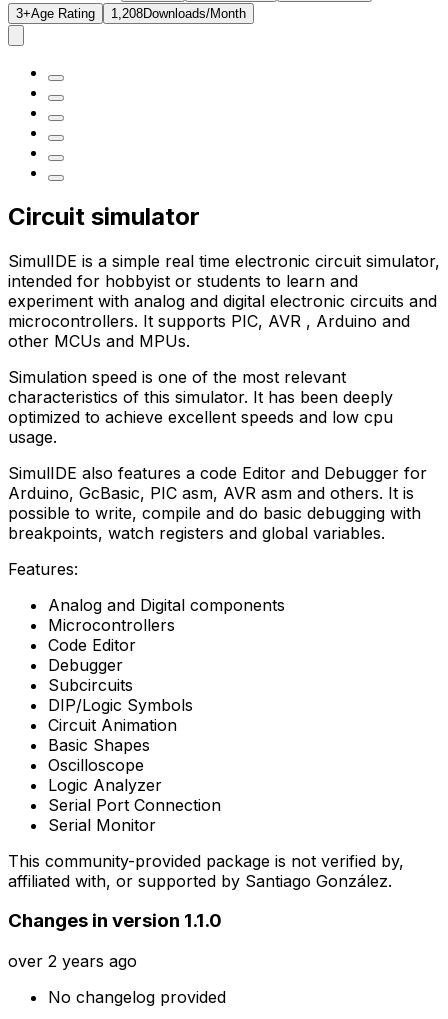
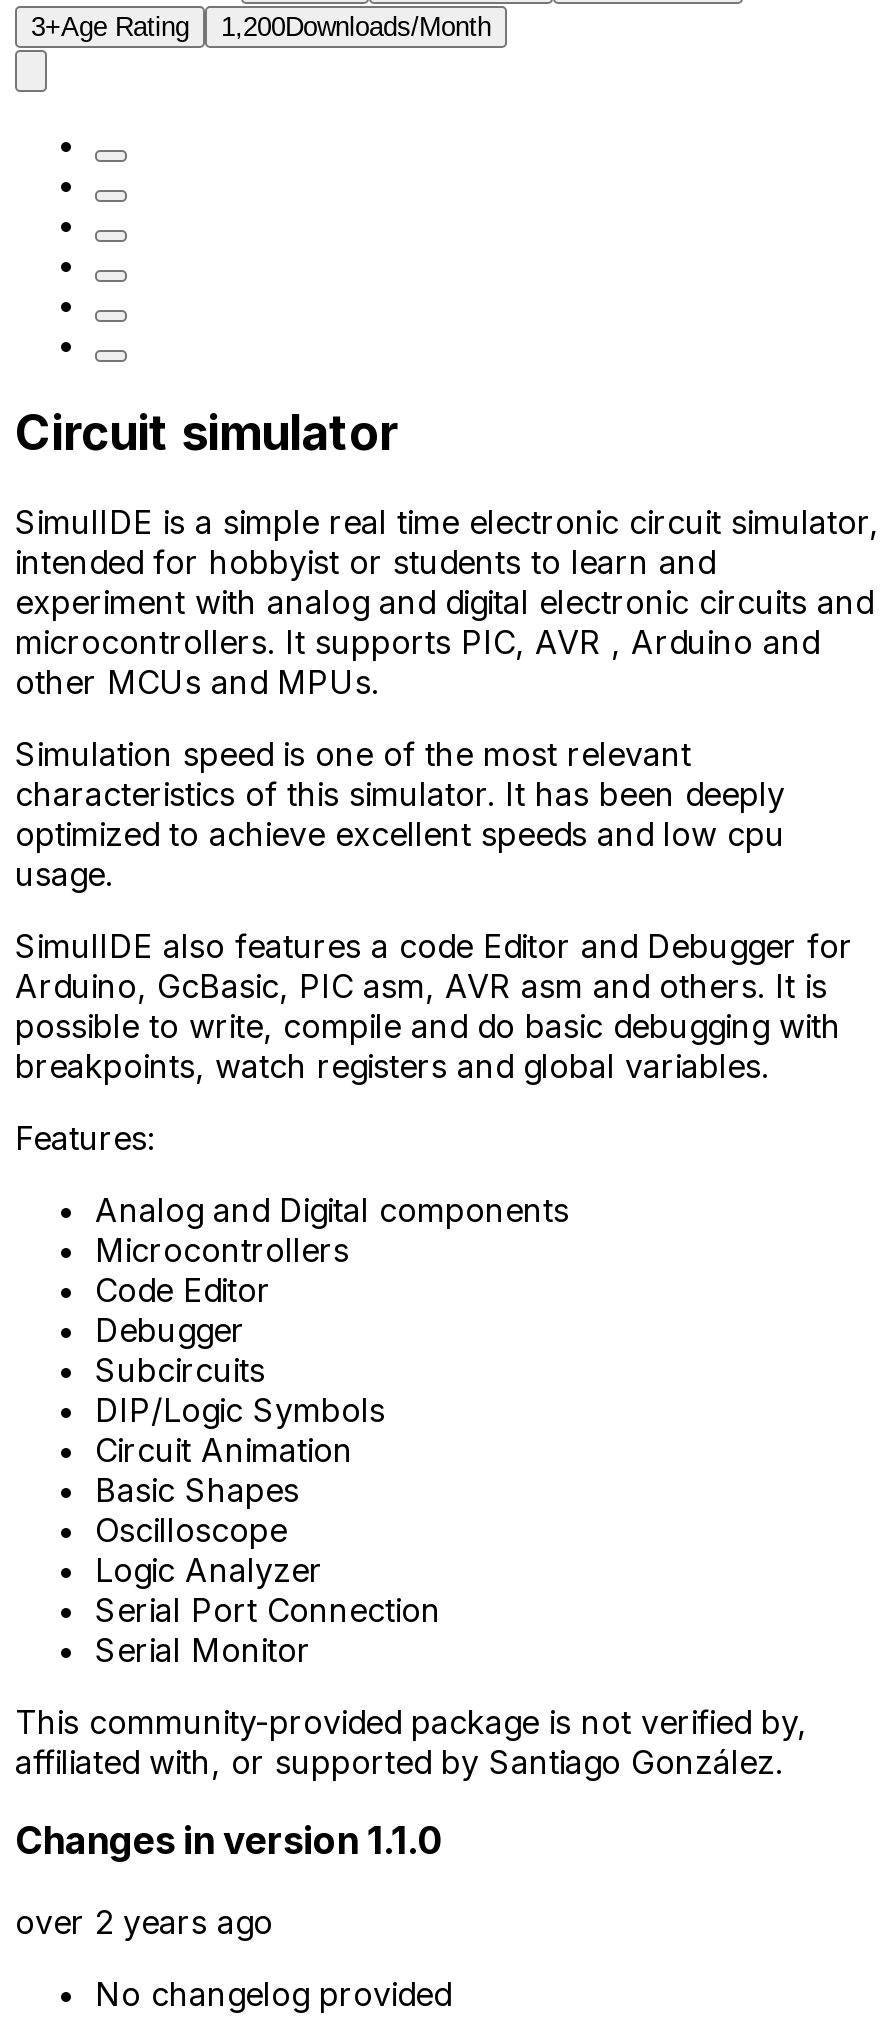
[111,6,246,21] 1,208Downloads/Month -> [221,12,491,42] 1,200Downloads/Month

